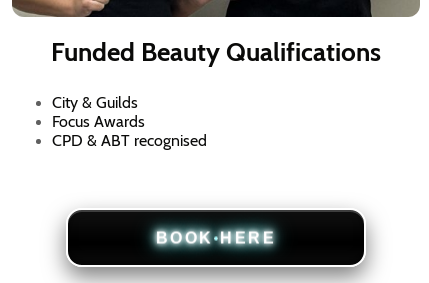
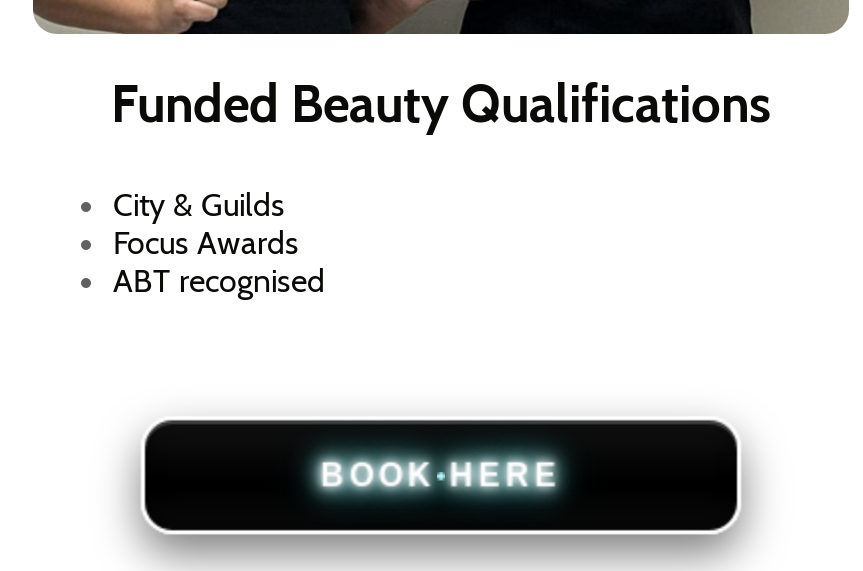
[52,131,207,150] CPD & ABT recognised -> [113,262,325,300] ABT recognised

